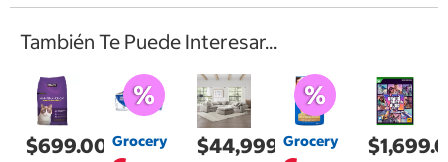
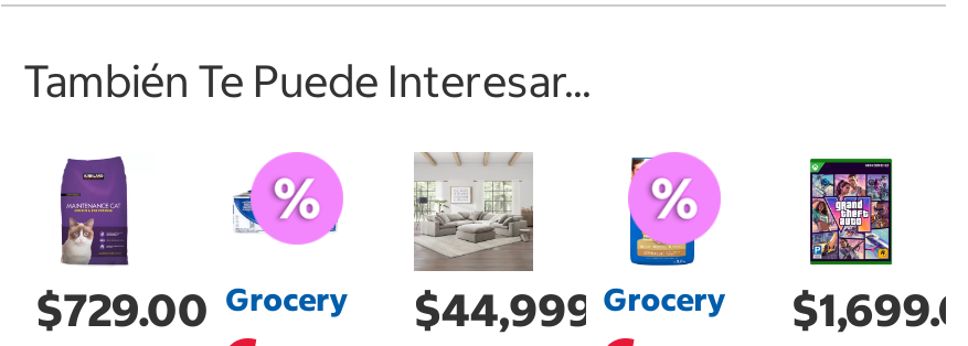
[26,133,108,158] $699.00 -> [36,282,209,337] $729.00

